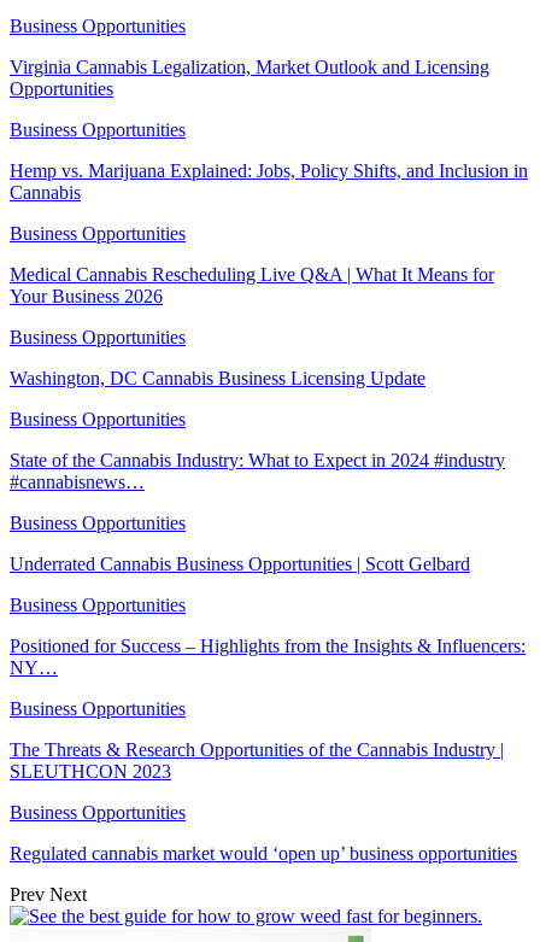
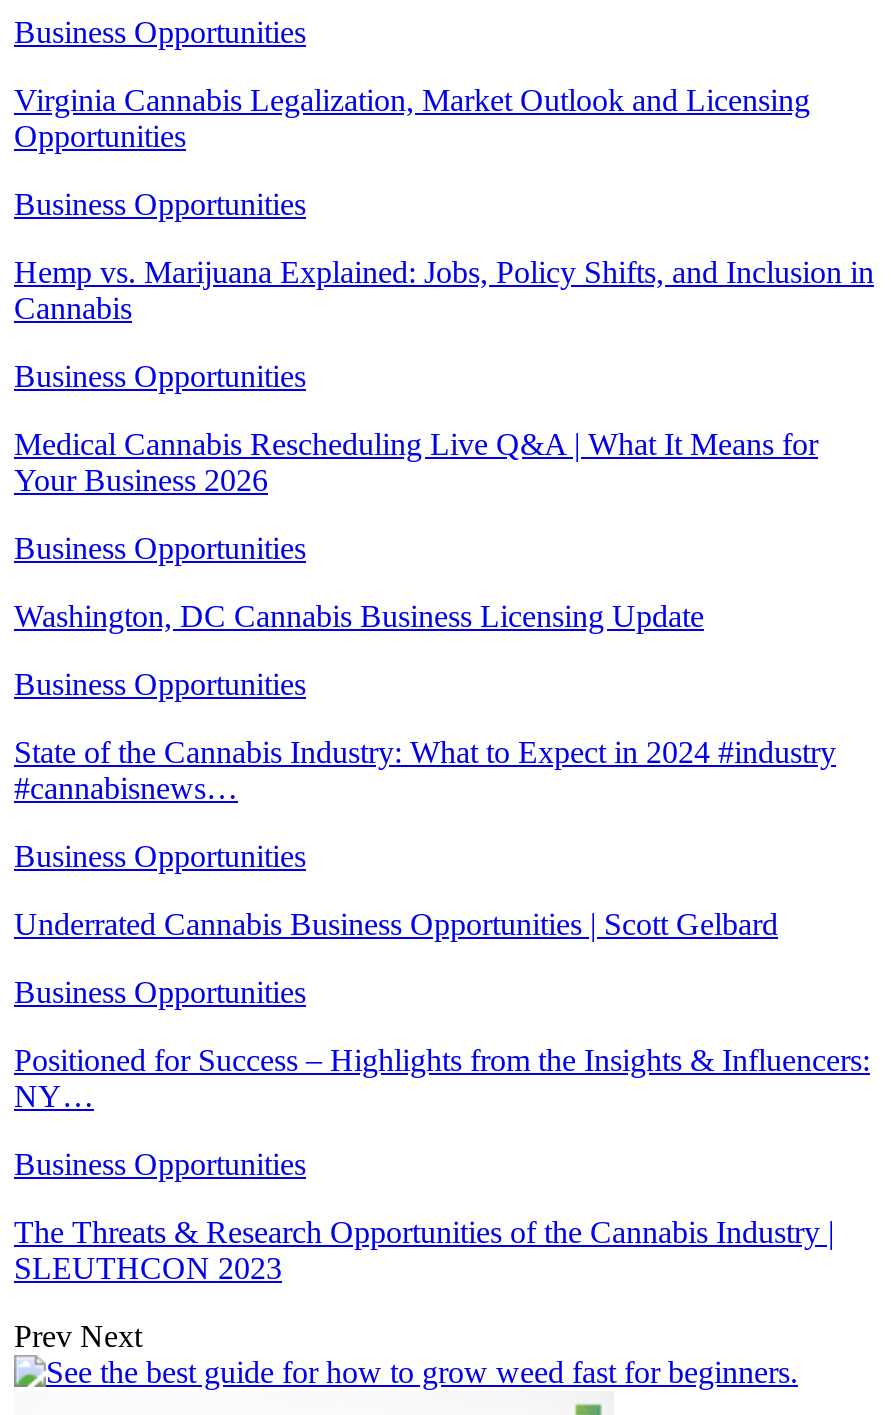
[10,802,517,863] Business Opportunities | Regulated cannabis market would ‘open up’ business opportunities -> none

